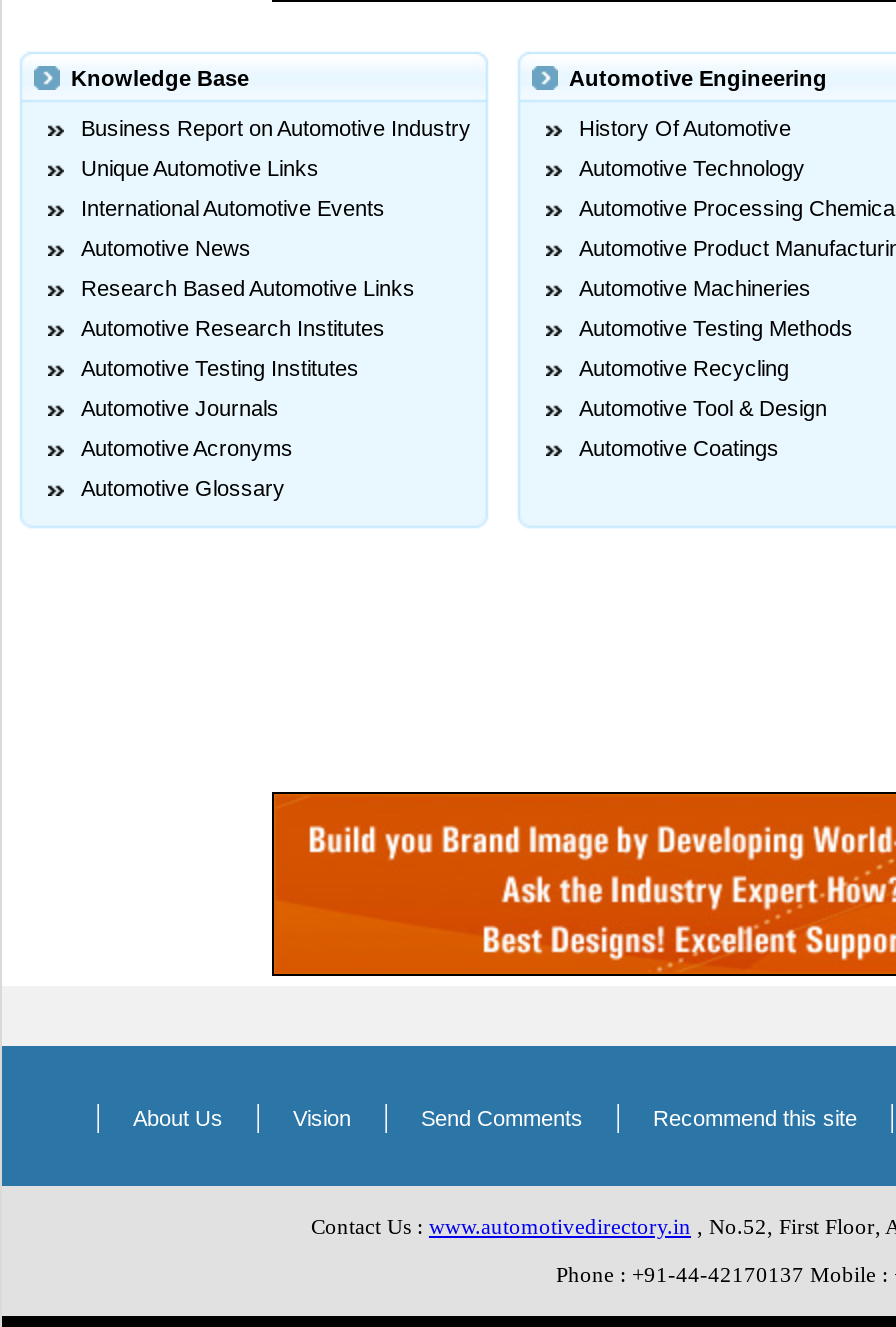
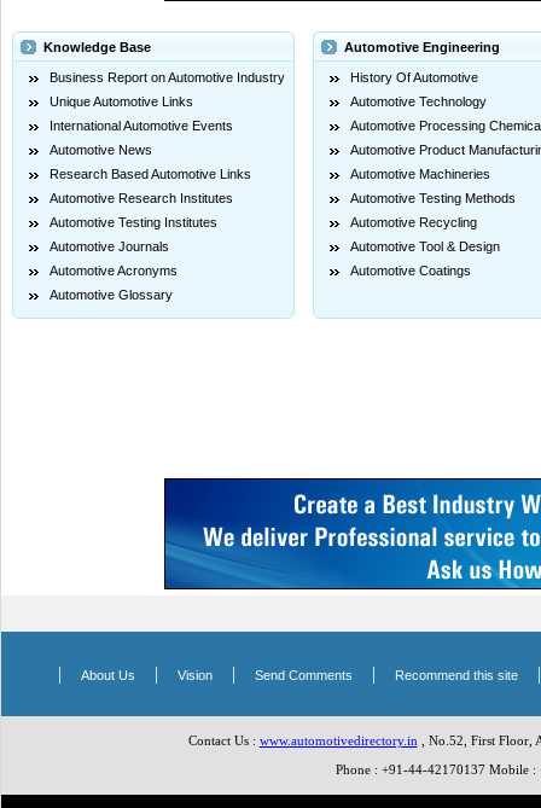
[272,792,890,976] [image] -> [164,478,537,589] [image]

